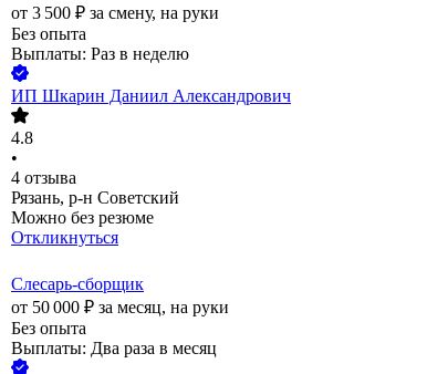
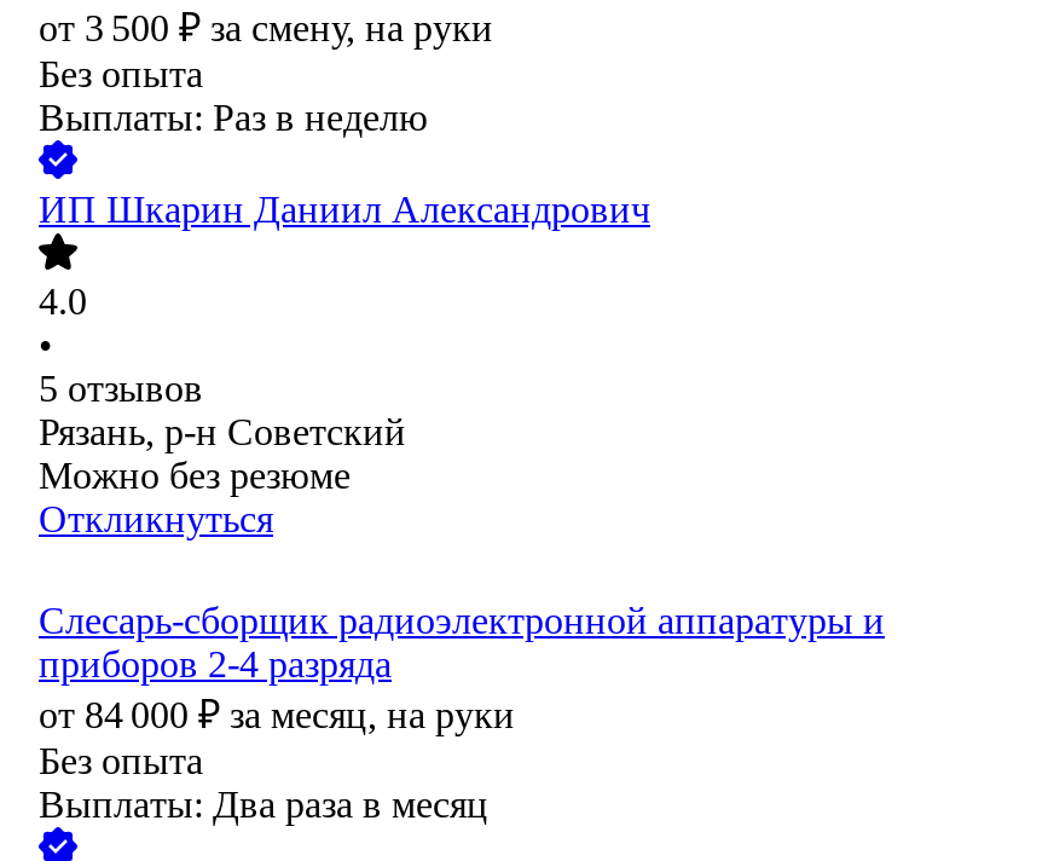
[11,129,33,147] 4.8 -> [39,281,87,322] 4.0
[11,169,76,187] 4 отзыва -> [39,368,203,409] 5 отзывов
[11,275,229,317] Слесарь-сборщик | от 50 000 ₽ за месяц, на руки -> [39,601,885,736] Слесарь-сборщик радиоэлектронной аппаратуры и | приборов 2-4 разряда | от 84 000 ₽ за месяц, на руки

